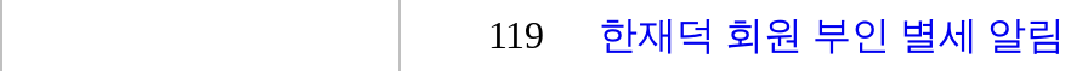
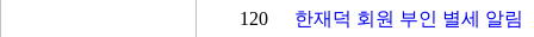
[488,14,1065,55] 119 한재덕 회원 부인 별세 알림 -> [239,8,523,29] 120 한재덕 회원 부인 별세 알림

